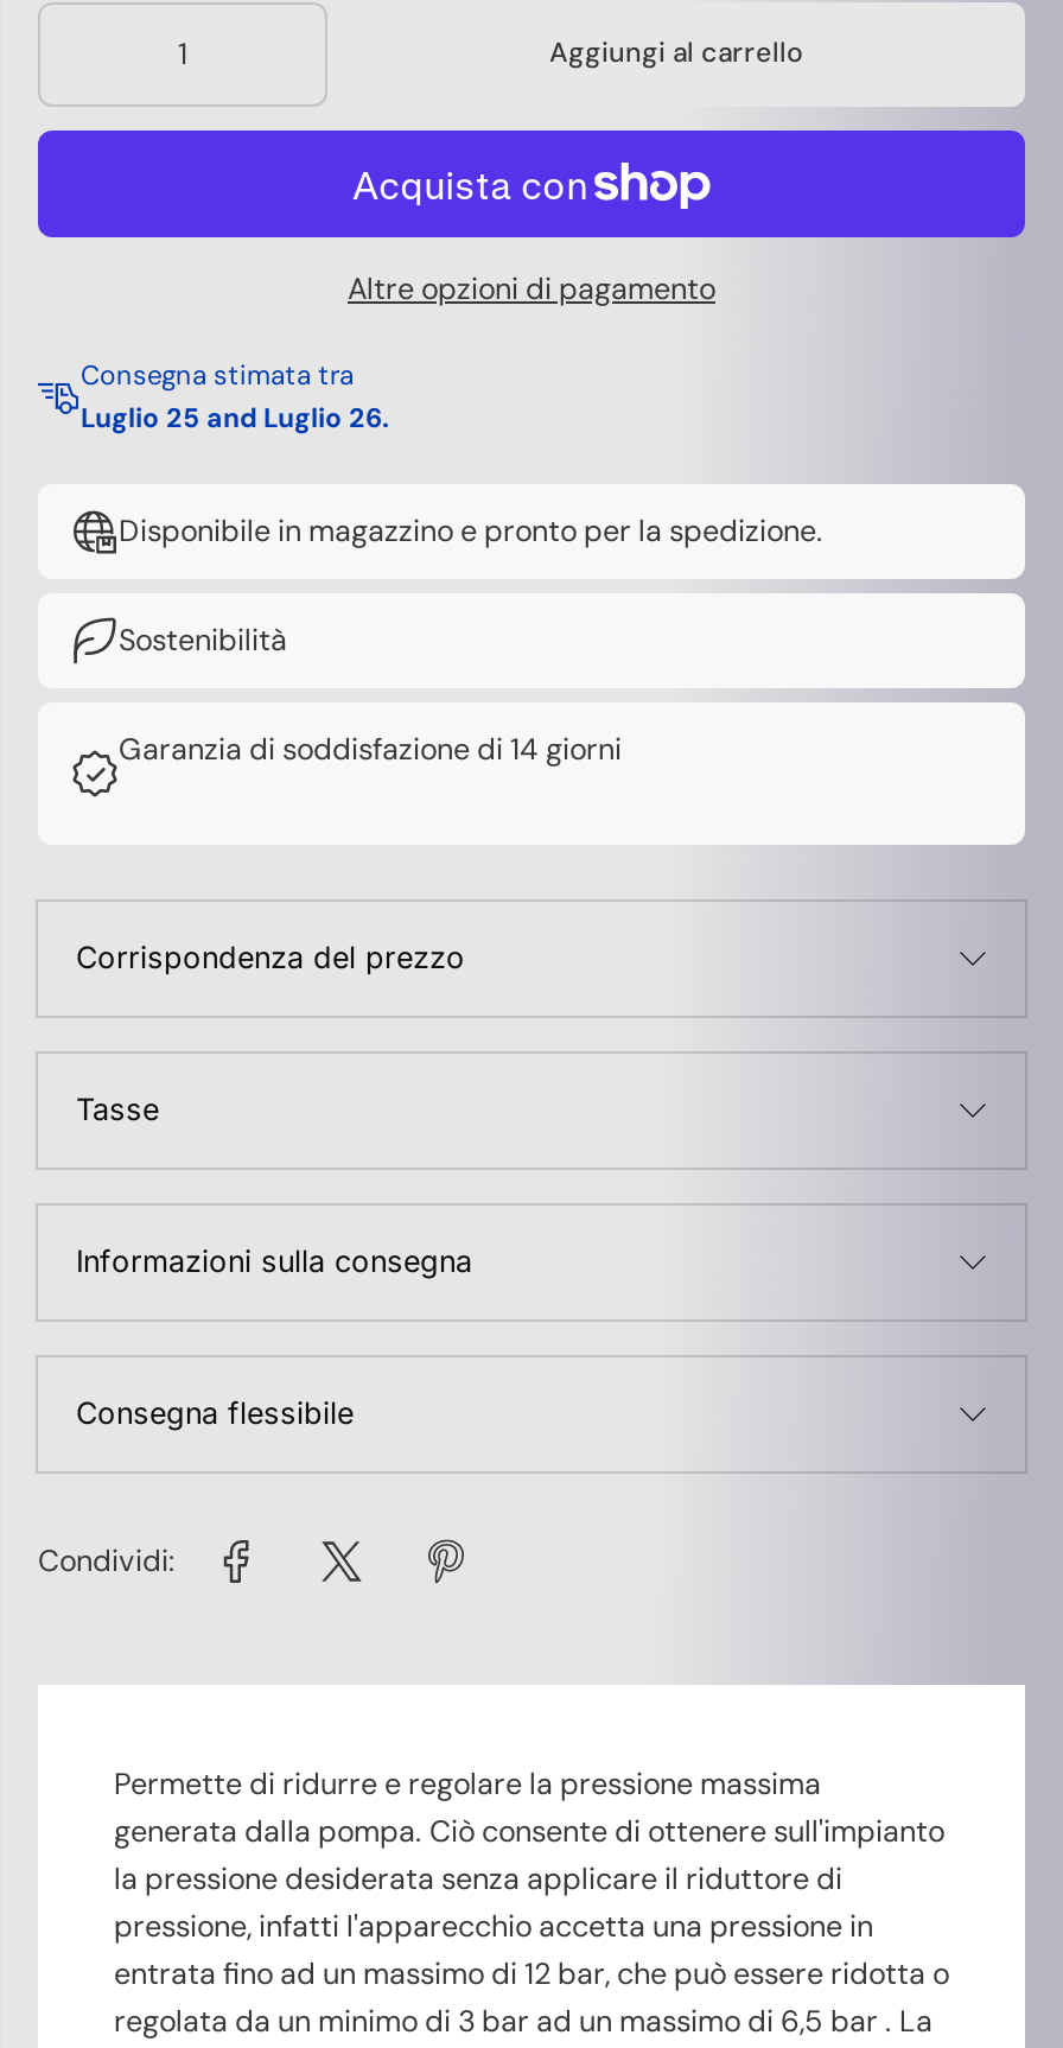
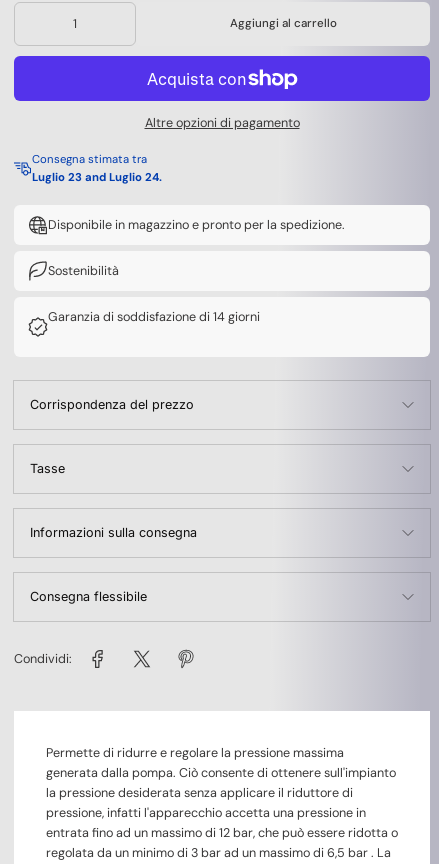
[81,402,389,437] Luglio 25 and Luglio 26. -> [32,170,162,185] Luglio 23 and Luglio 24.

